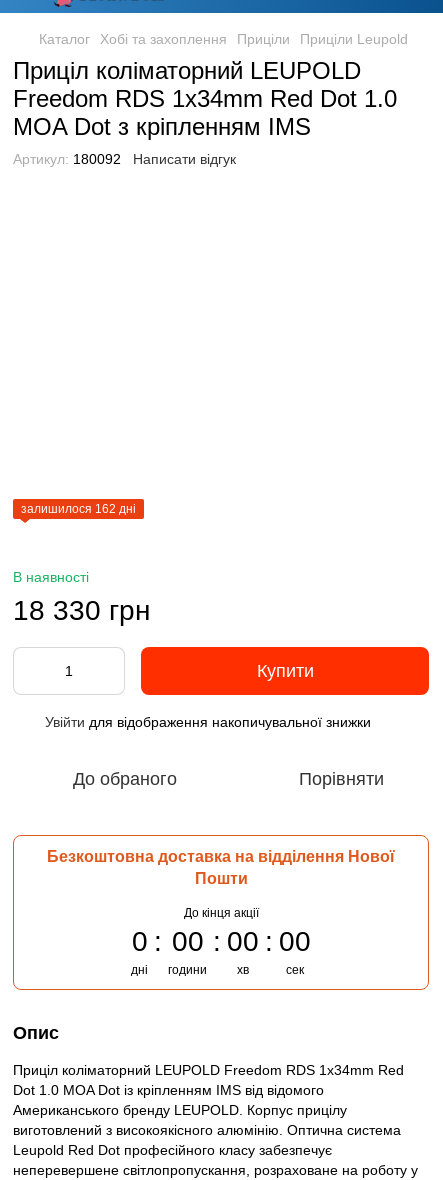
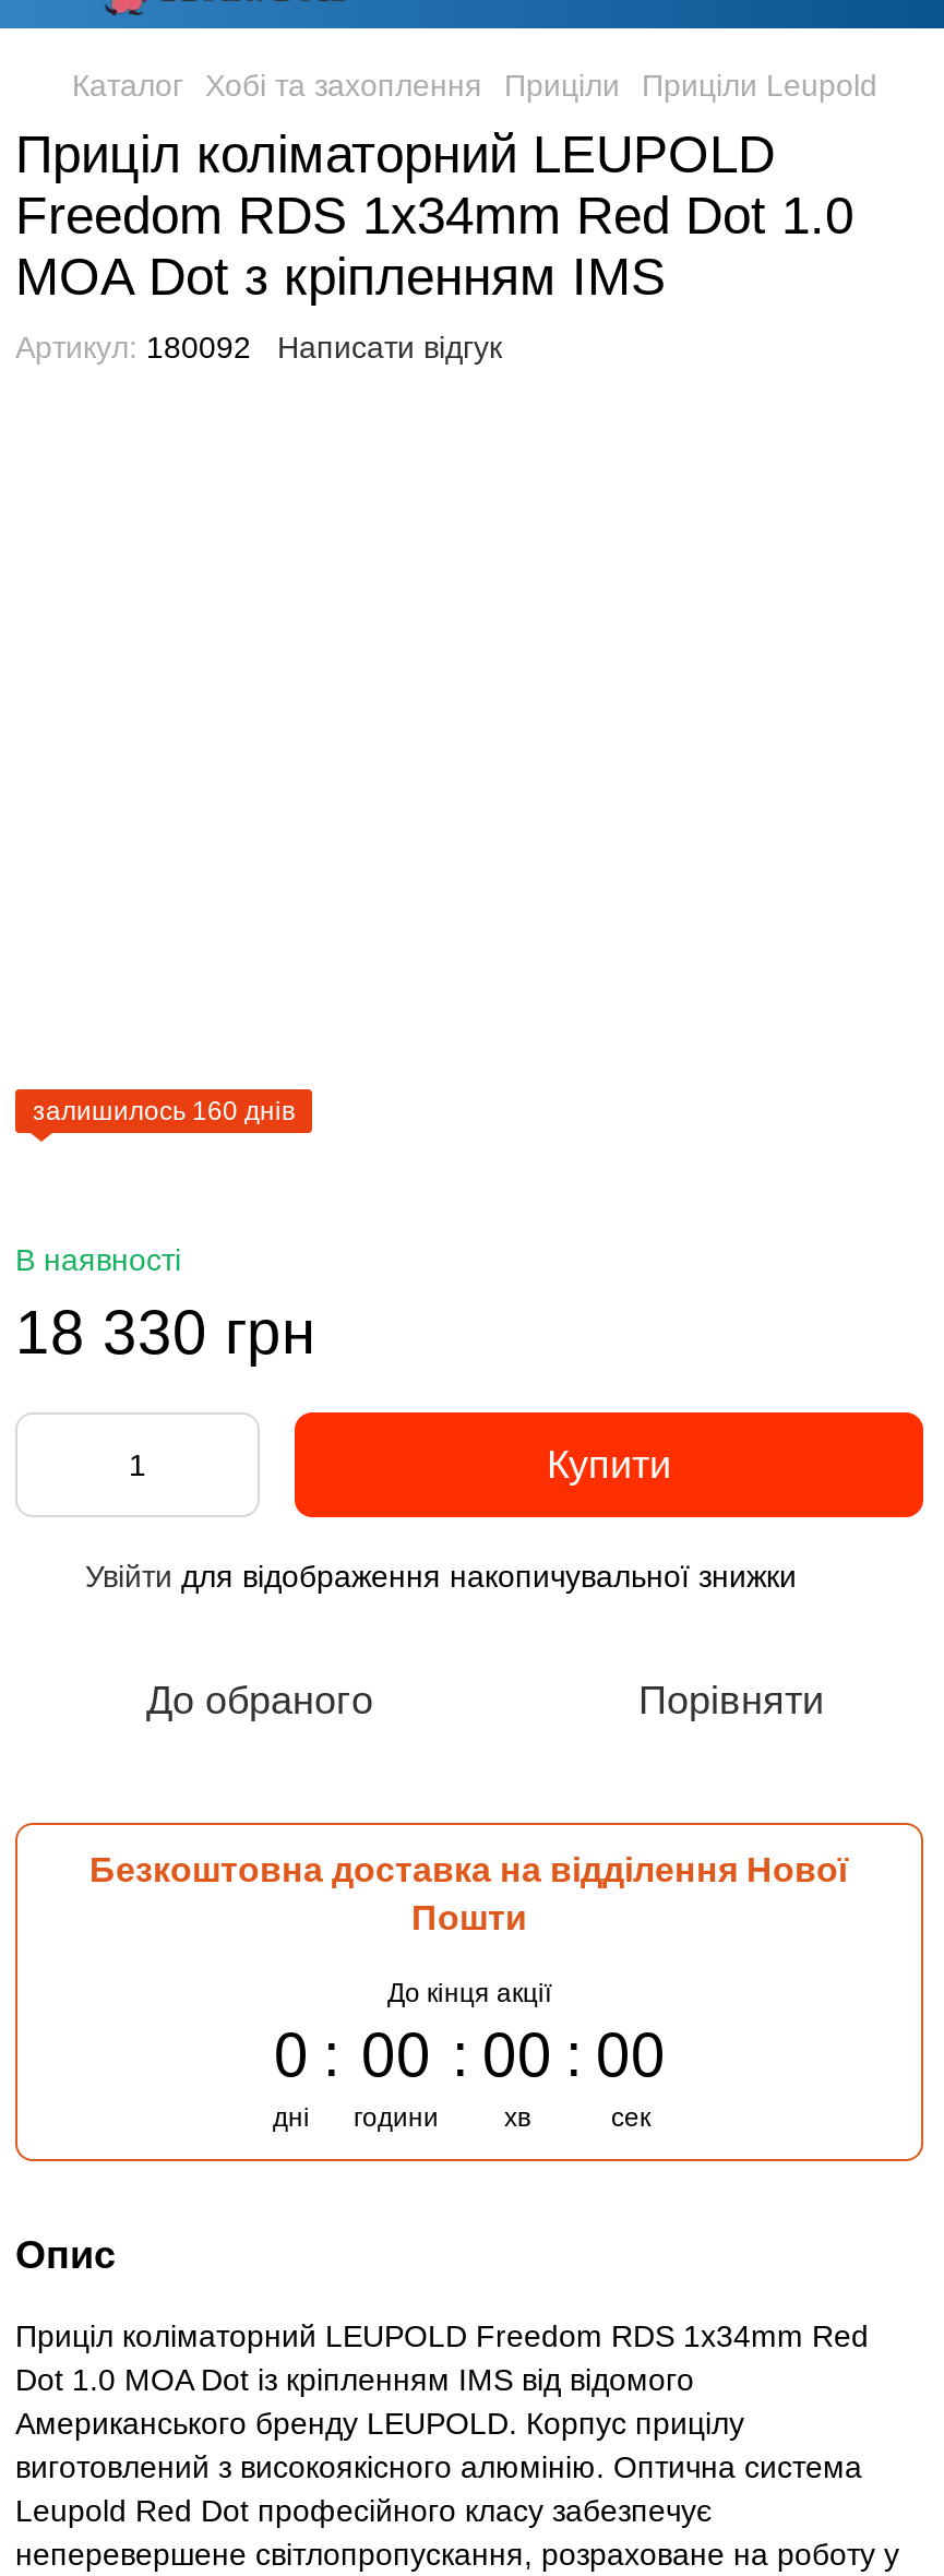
[21,502,136,516] залишилося 162 дні -> [33,1095,295,1126] залишилось 160 днів

